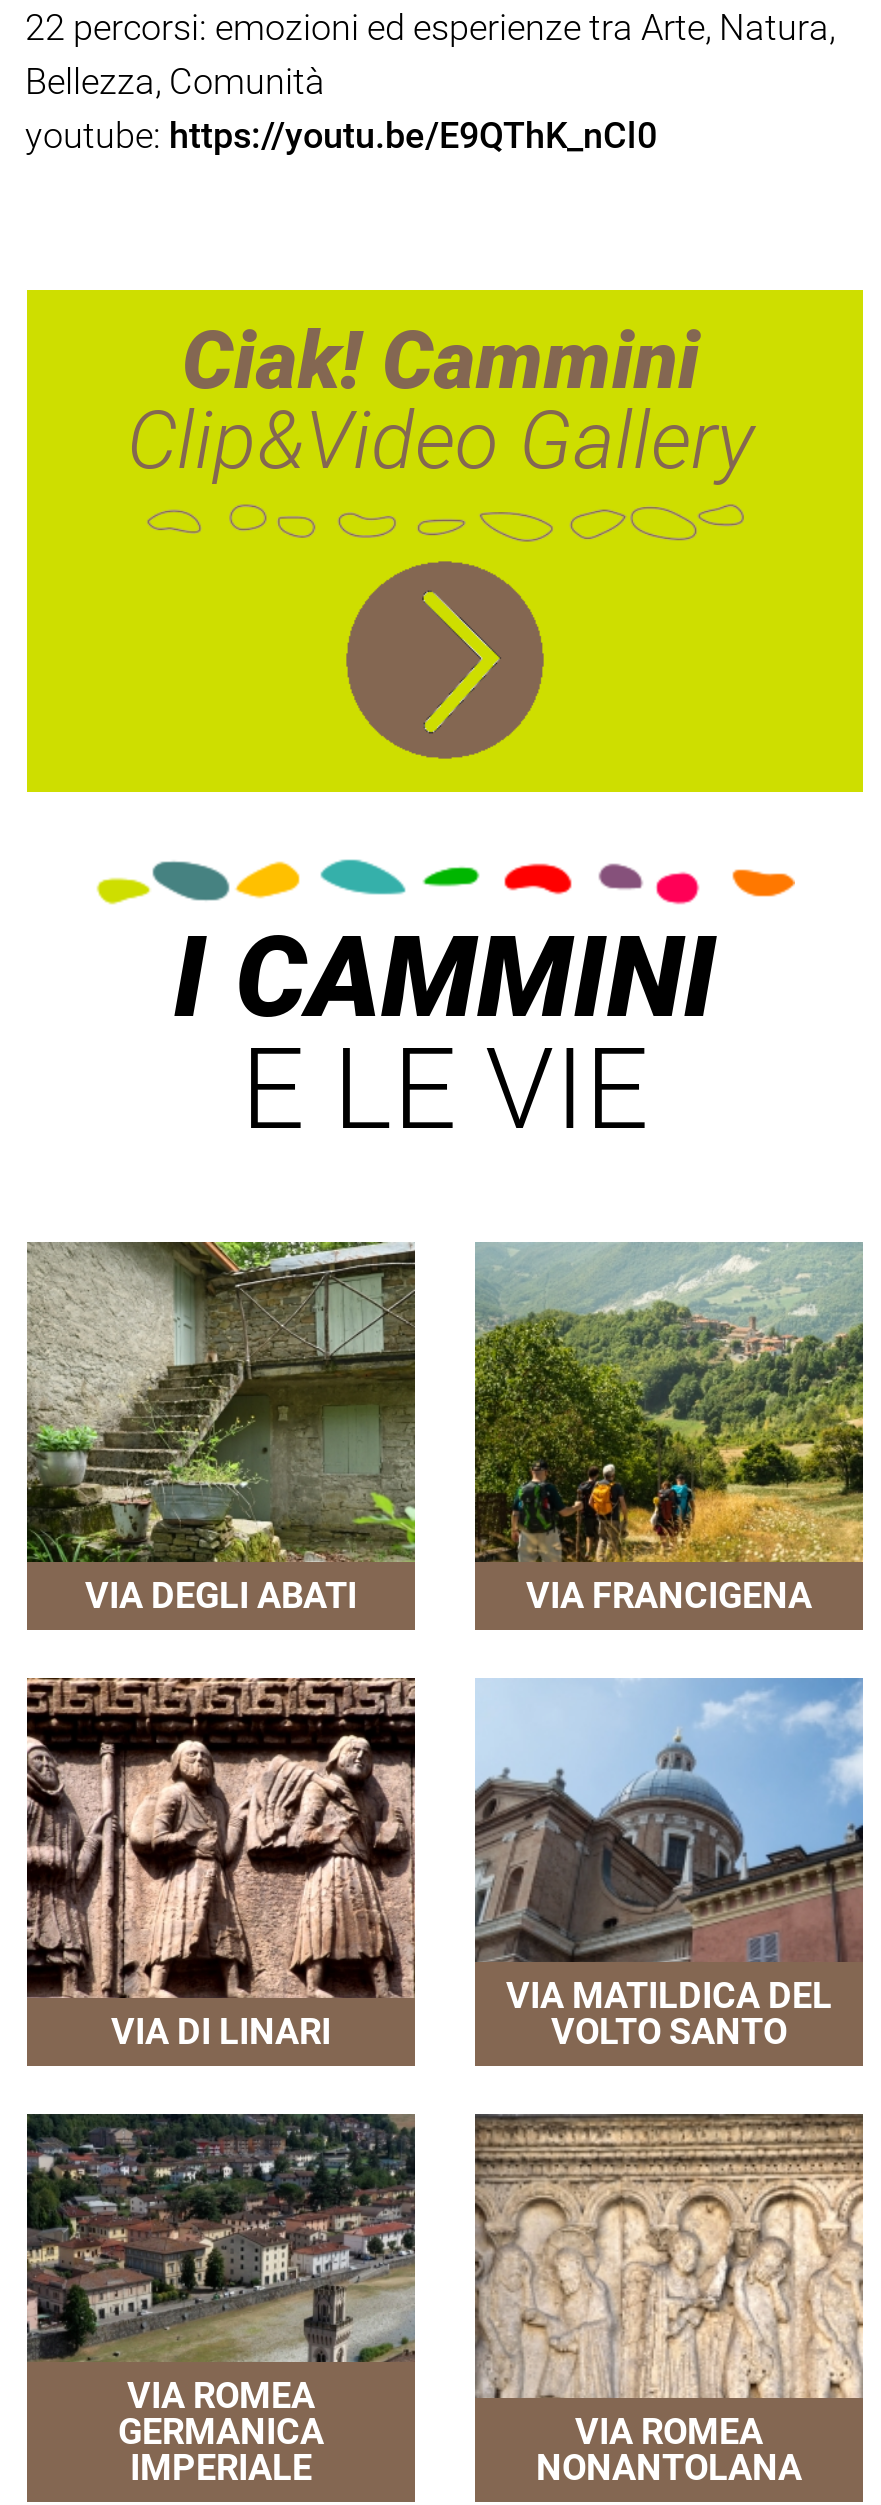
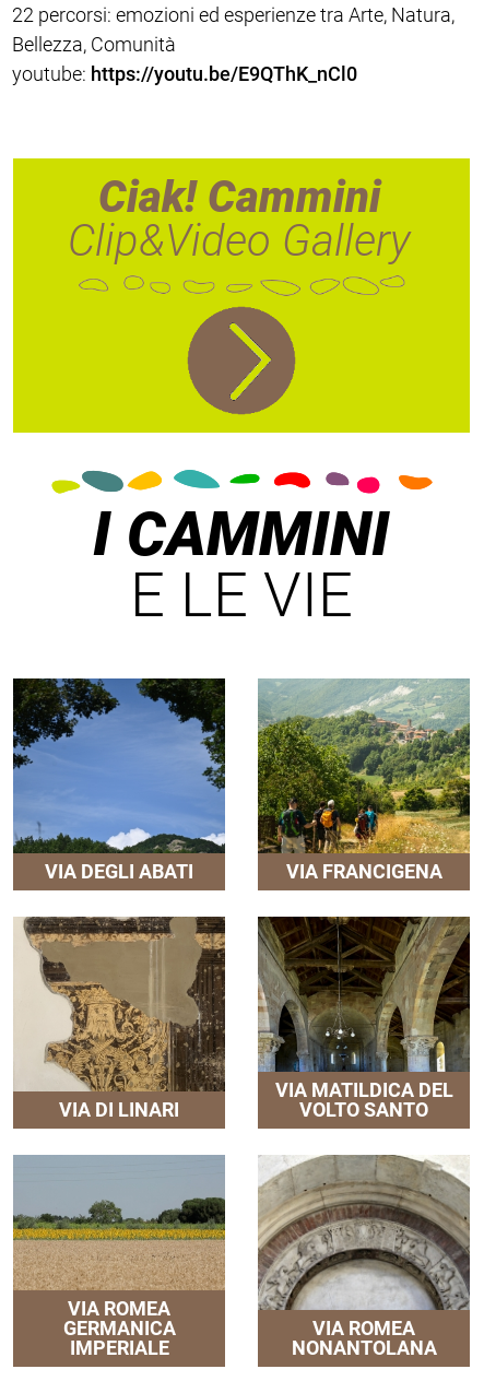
[25,1240,417,1562] [image] -> [12,677,226,854] [image]
[25,1678,417,2000] [image] -> [13,917,226,1093] [image]
[475,1676,865,1962] [image] -> [257,916,471,1073] [image]
[25,2114,415,2364] [image] -> [12,1155,225,1290] [image]
[473,2112,865,2400] [image] -> [258,1155,471,1310] [image]

